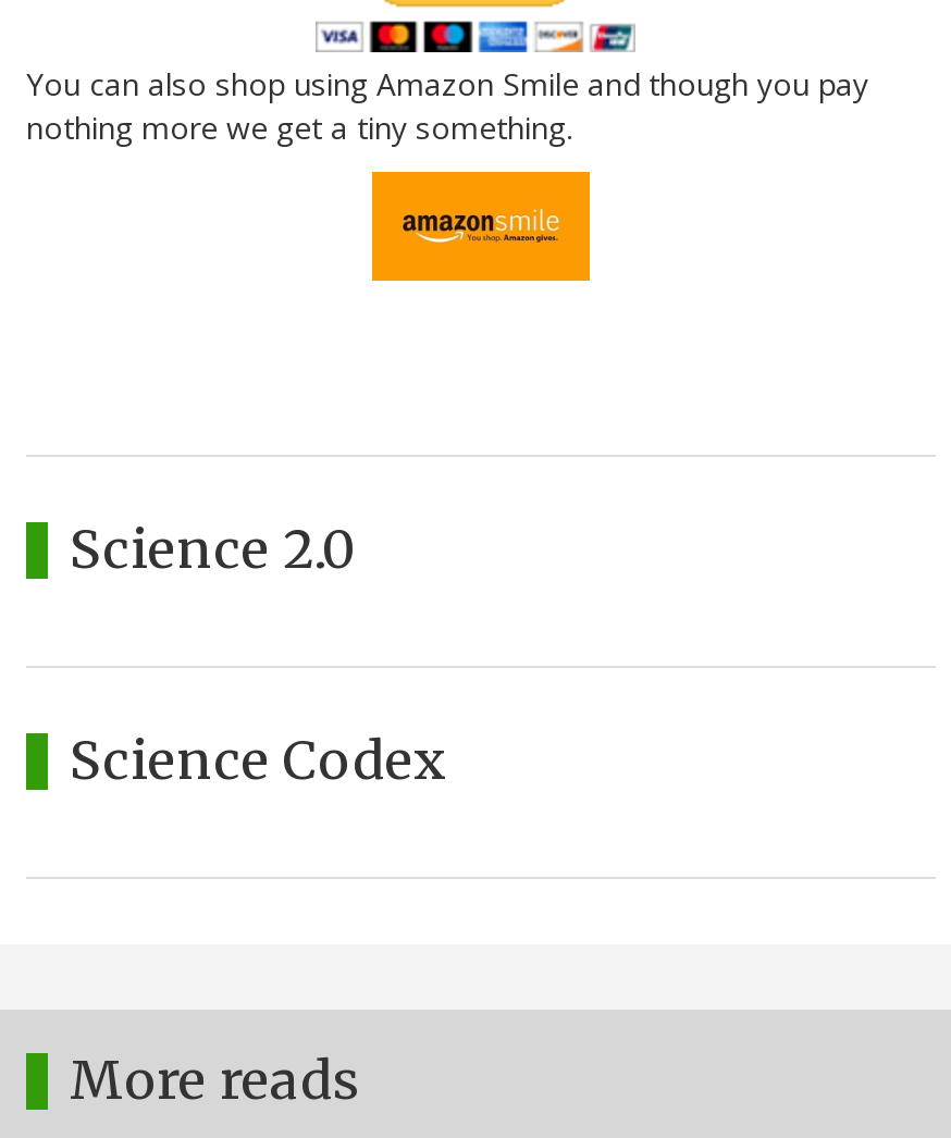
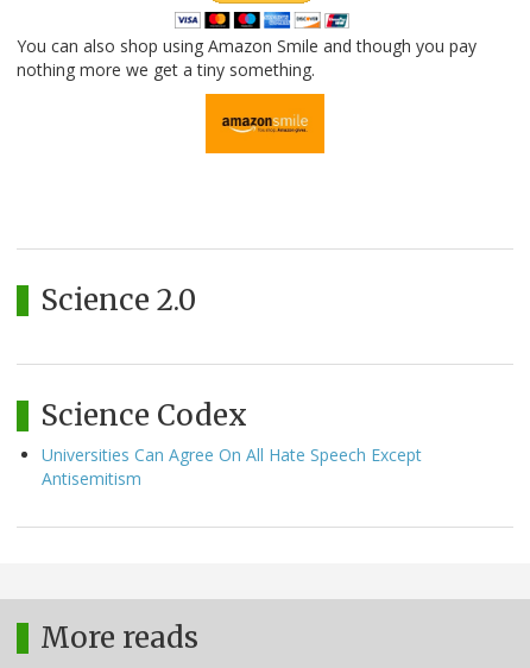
none -> [42,443,422,489] Universities Can Agree On All Hate Speech Except | Antisemitism

